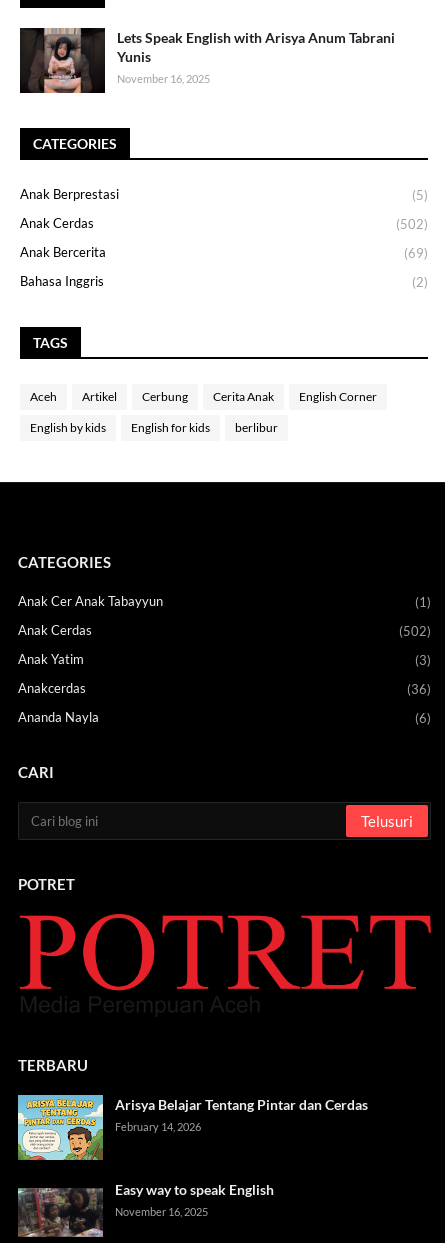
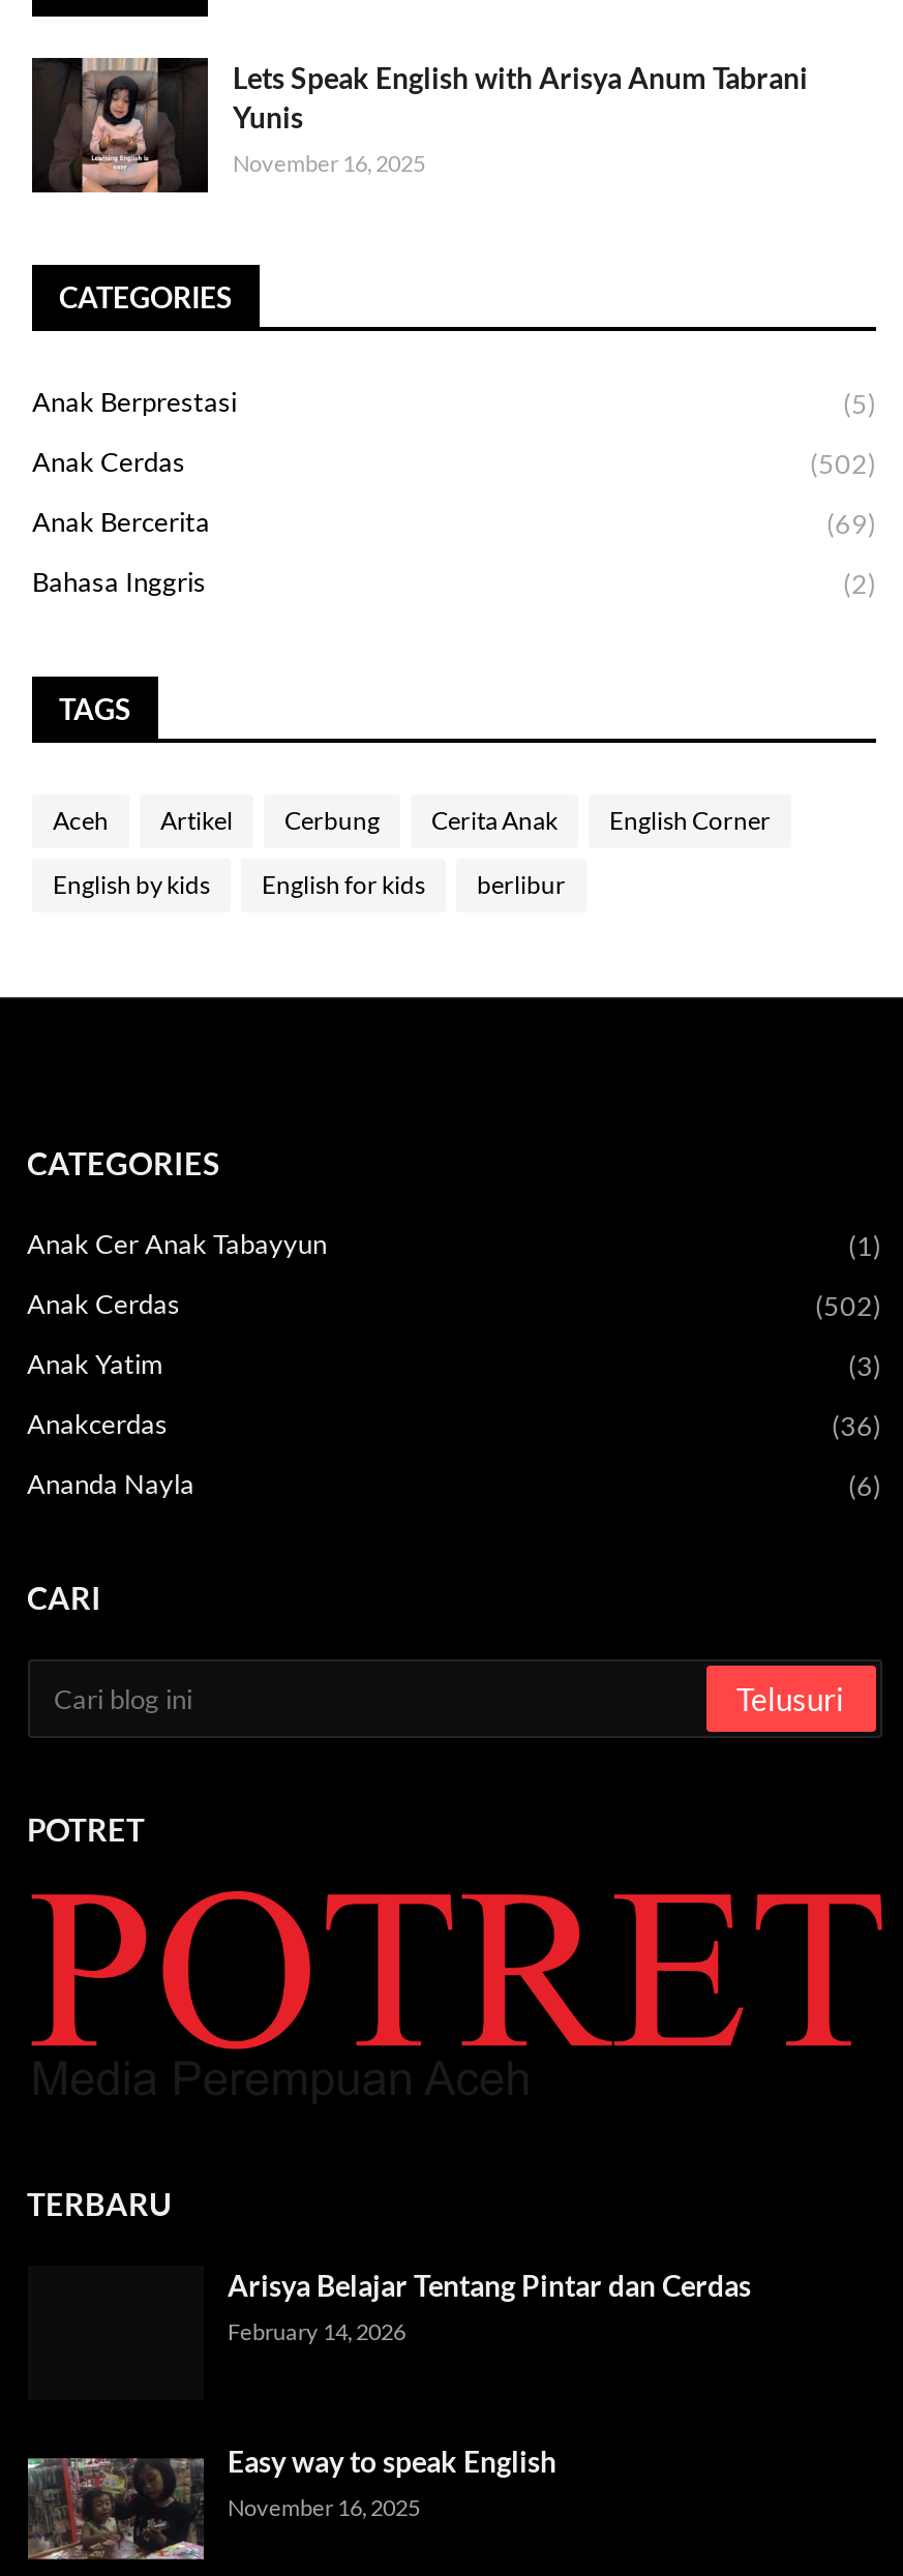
[17,1094,104,1161] [image] -> none

